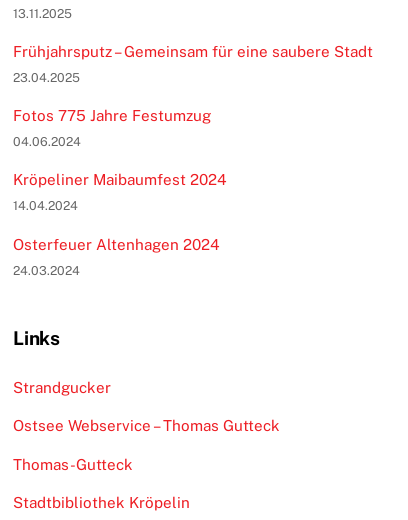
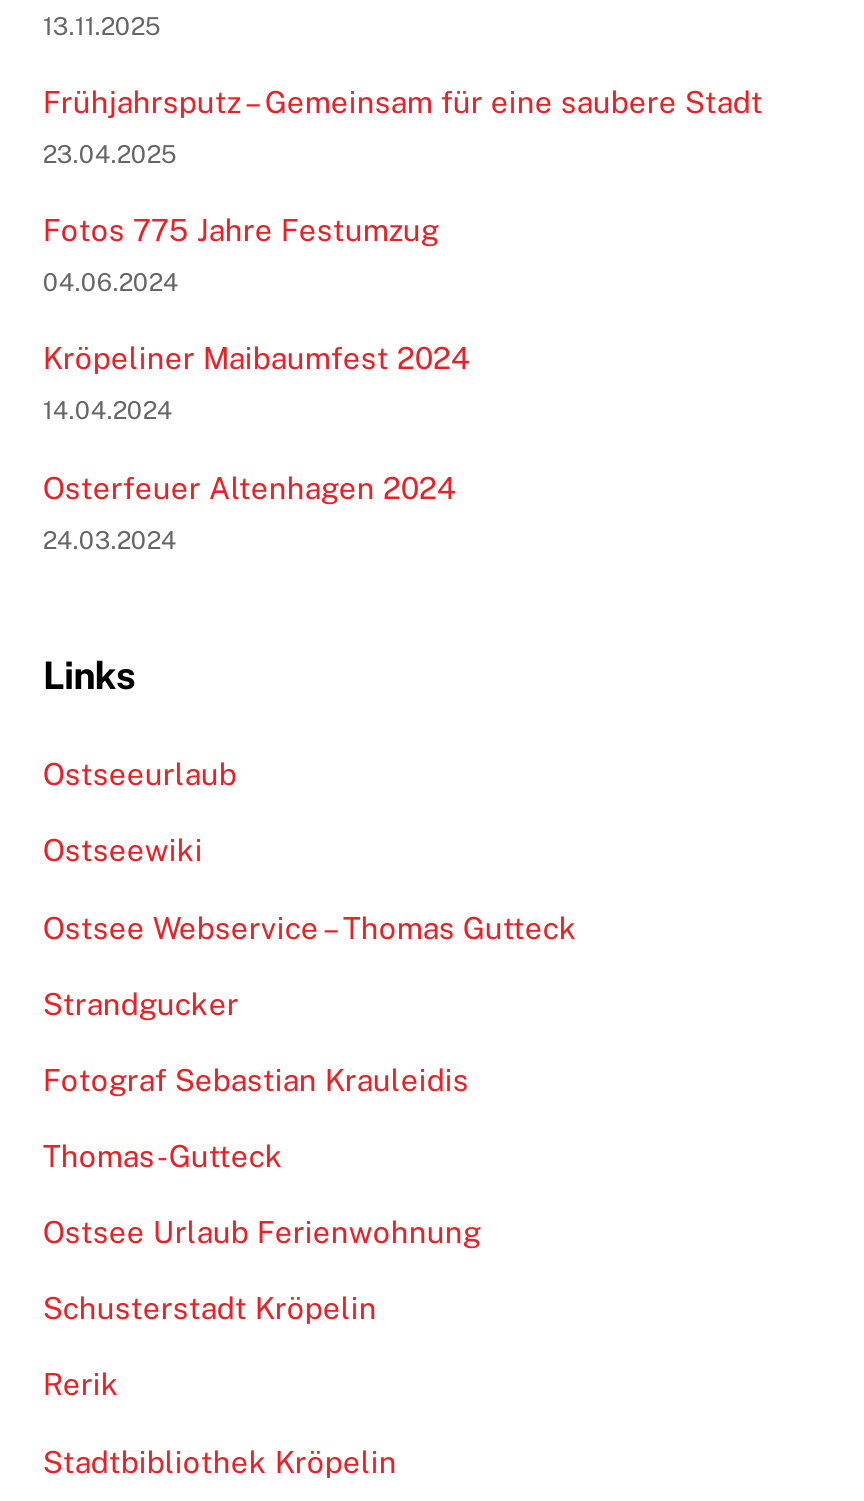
none -> [43,757,237,868] Ostseeurlaub | Ostseewiki
none -> [43,1063,469,1097] Fotograf Sebastian Krauleidis
moved [13,417,280,434] -> [43,910,577,944]: Ostsee Webservice – Thomas Gutteck
none -> [43,1215,481,1402] Ostsee Urlaub Ferienwohnung | Schusterstadt Kröpelin | Rerik

